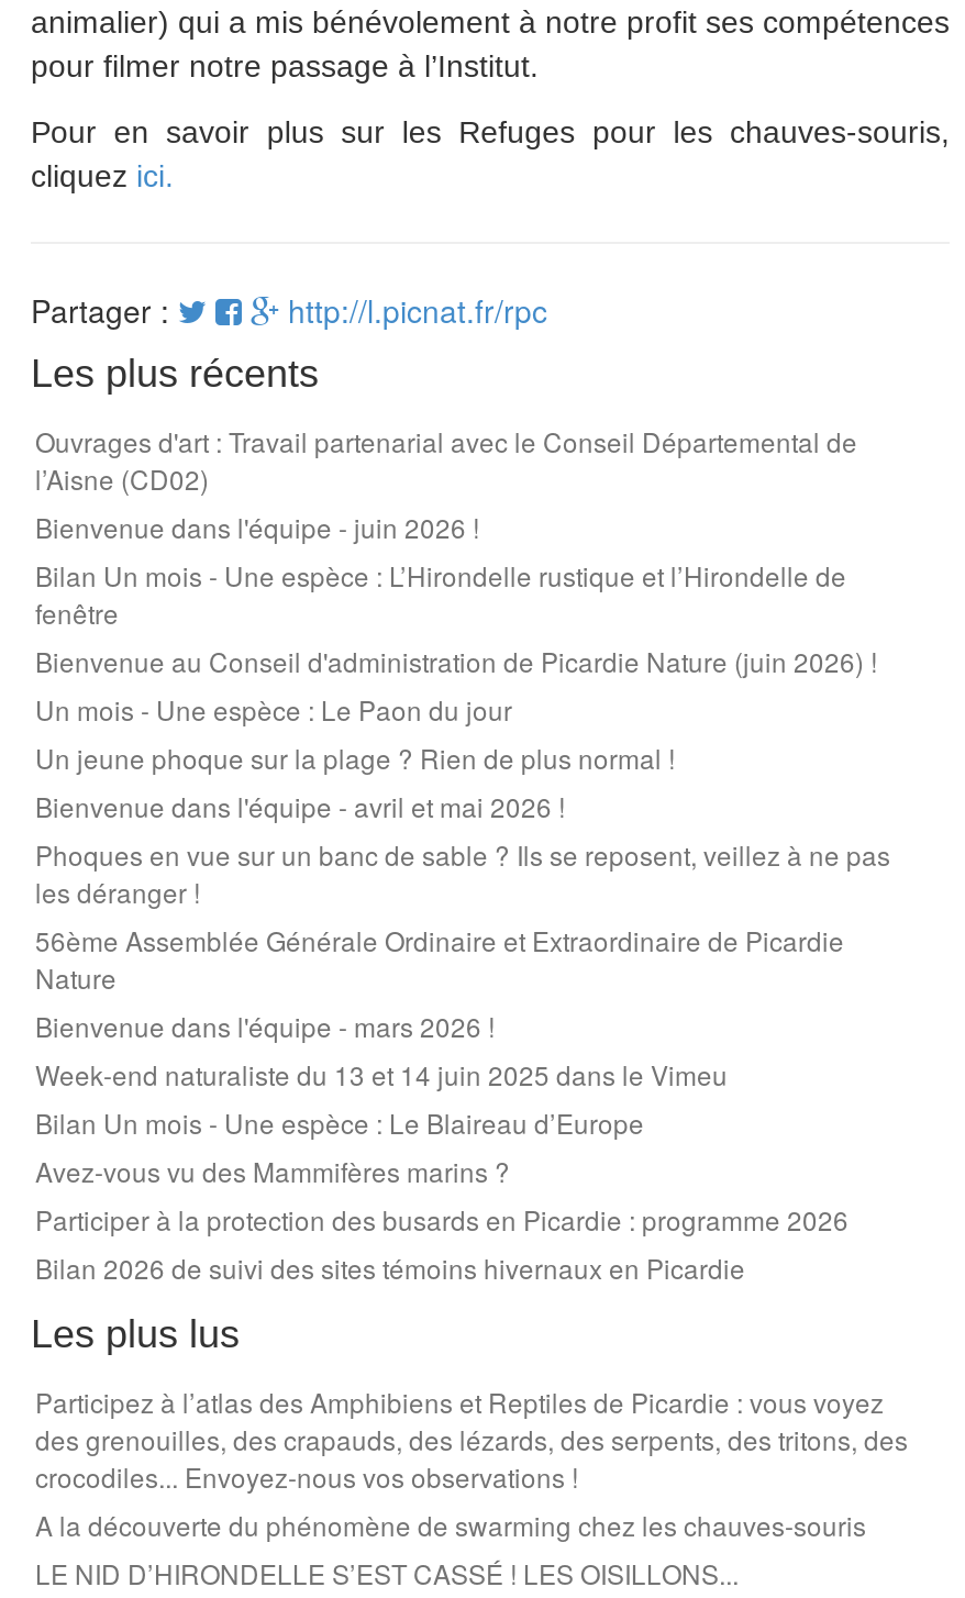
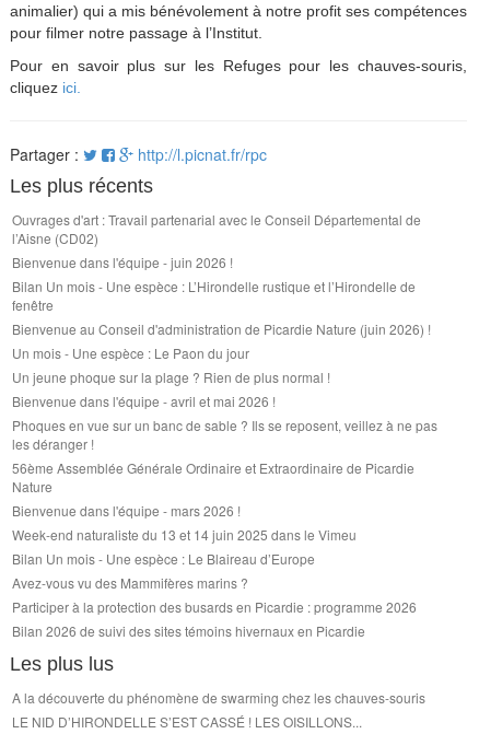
[35,1383,908,1496] Participez à l’atlas des Amphibiens et Reptiles de Picardie : vous voyez | des grenouilles, des crapauds, des lézards, des serpents, des tritons, des | crocodiles... Envoyez-nous vos observations ! -> none

